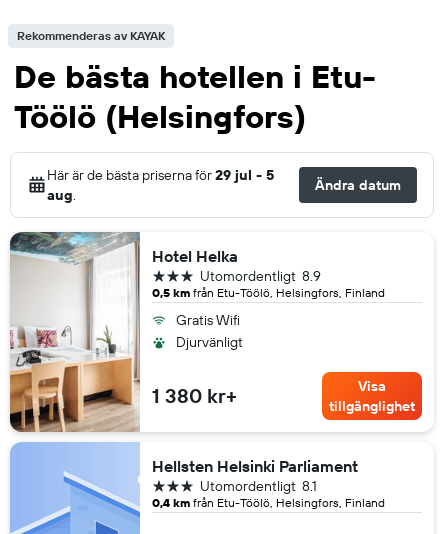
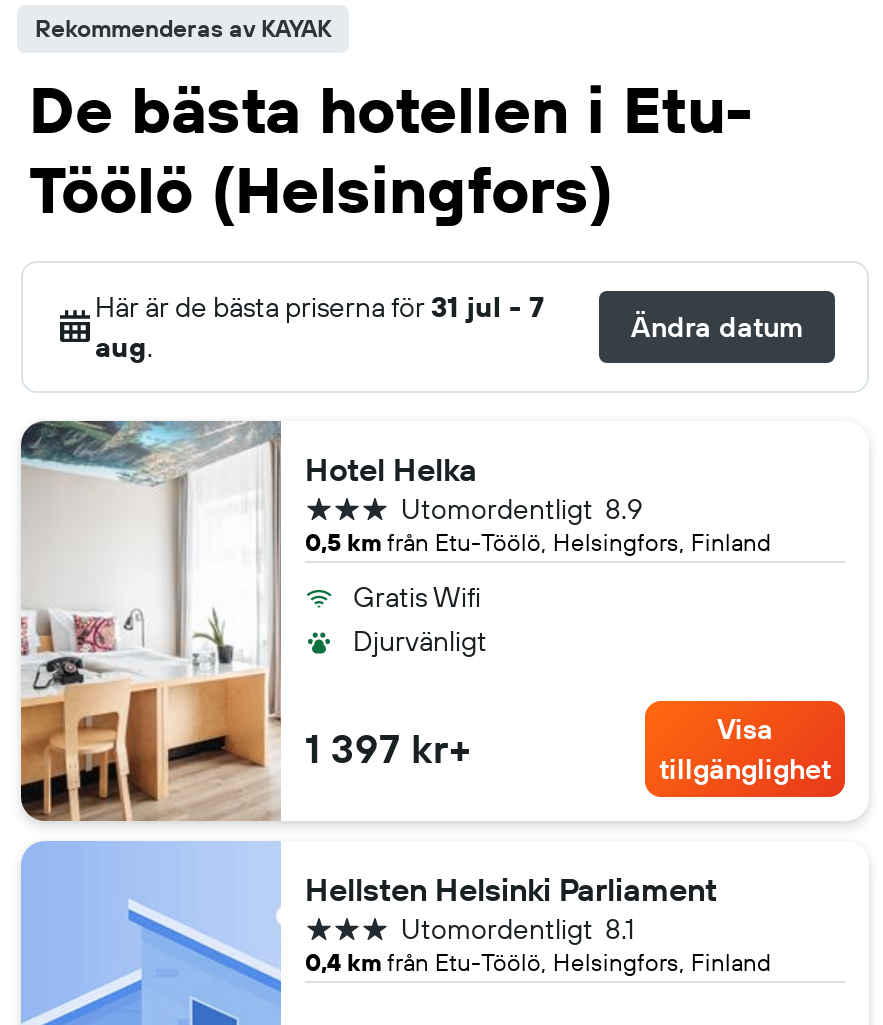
[47,166,274,184] Här är de bästa priserna för 29 jul - 5 -> [95,289,545,325] Här är de bästa priserna för 31 jul - 7
[152,383,237,408] 1 380 kr+ -> [305,723,471,773] 1 397 kr+

